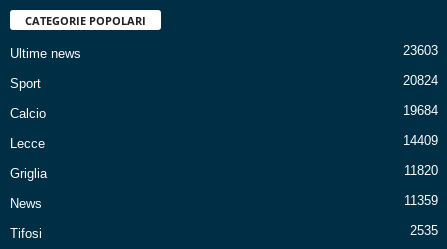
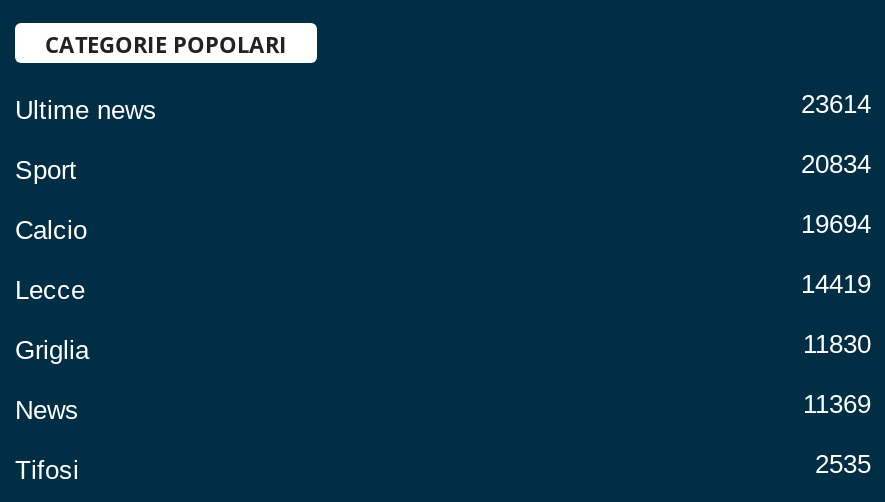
[403,43,438,58] 23603 -> [801,89,871,119] 23614
[403,73,438,88] 20824 -> [801,149,871,179] 20834
[403,103,438,118] 19684 -> [801,209,871,239] 19694
[403,133,438,148] 14409 -> [801,269,871,299] 14419
[404,163,438,178] 11820 -> [803,329,871,359] 11830
[404,193,438,208] 11359 -> [803,389,871,419] 11369

